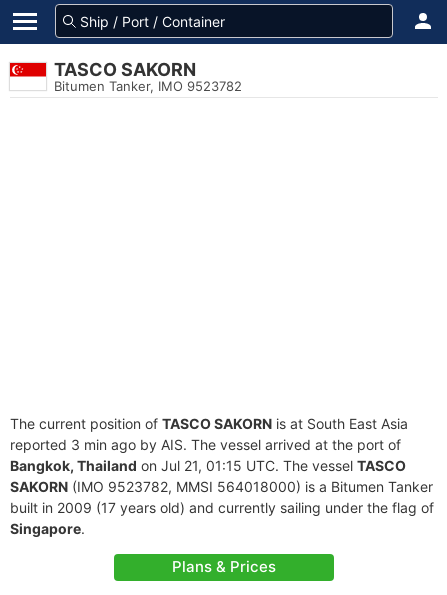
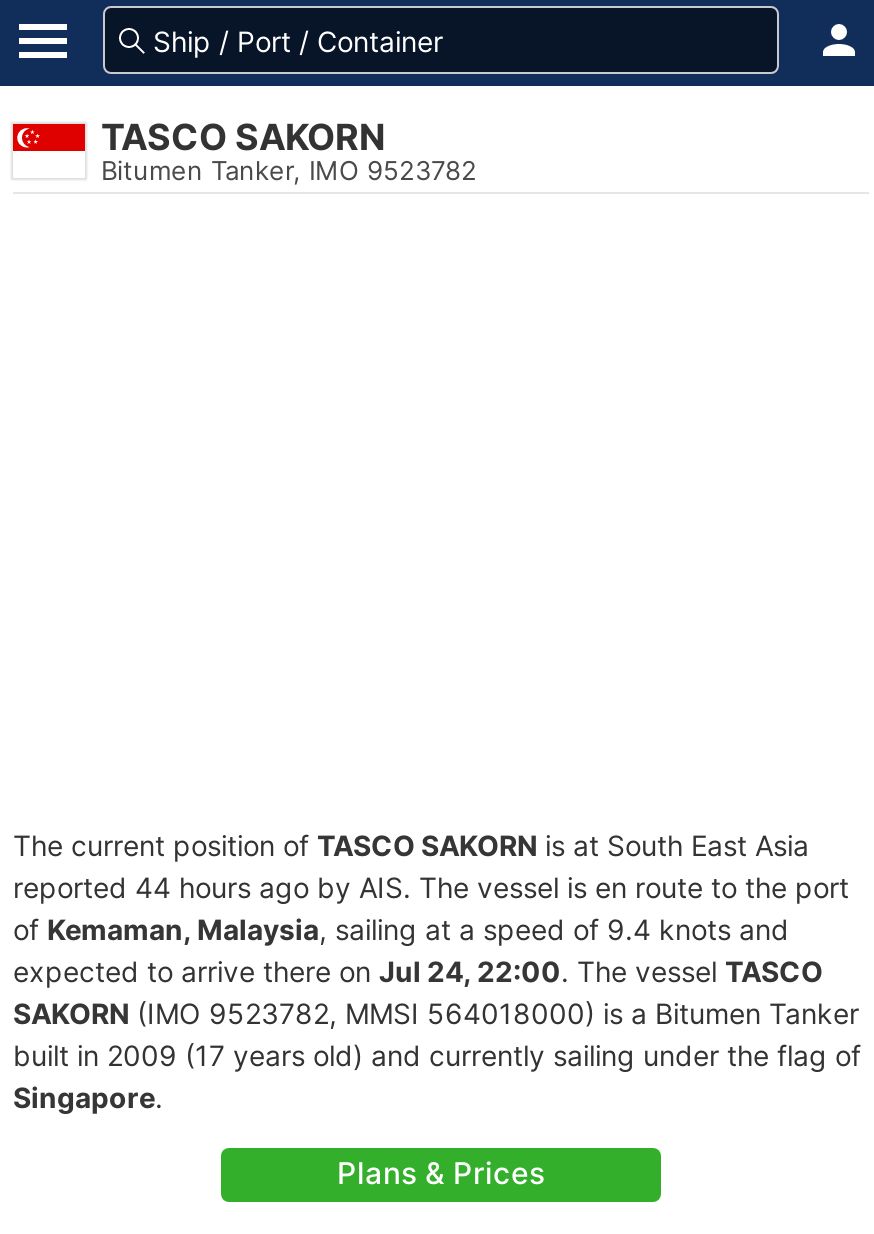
[10,436,406,474] reported 3 min ago by AIS. The vessel arrived at the port of | Bangkok, Thailand on Jul 21, 01:15 UTC. The vessel TASCO -> [13,870,849,988] reported 44 hours ago by AIS. The vessel is en route to the port | of Kemaman, Malaysia, sailing at a speed of 9.4 knots and | expected to arrive there on Jul 24, 22:00. The vessel TASCO

